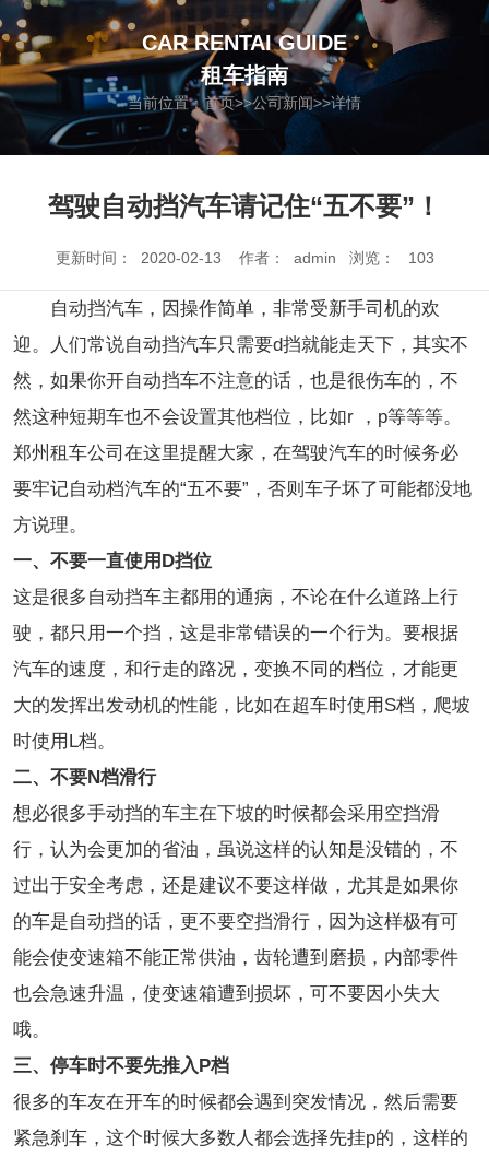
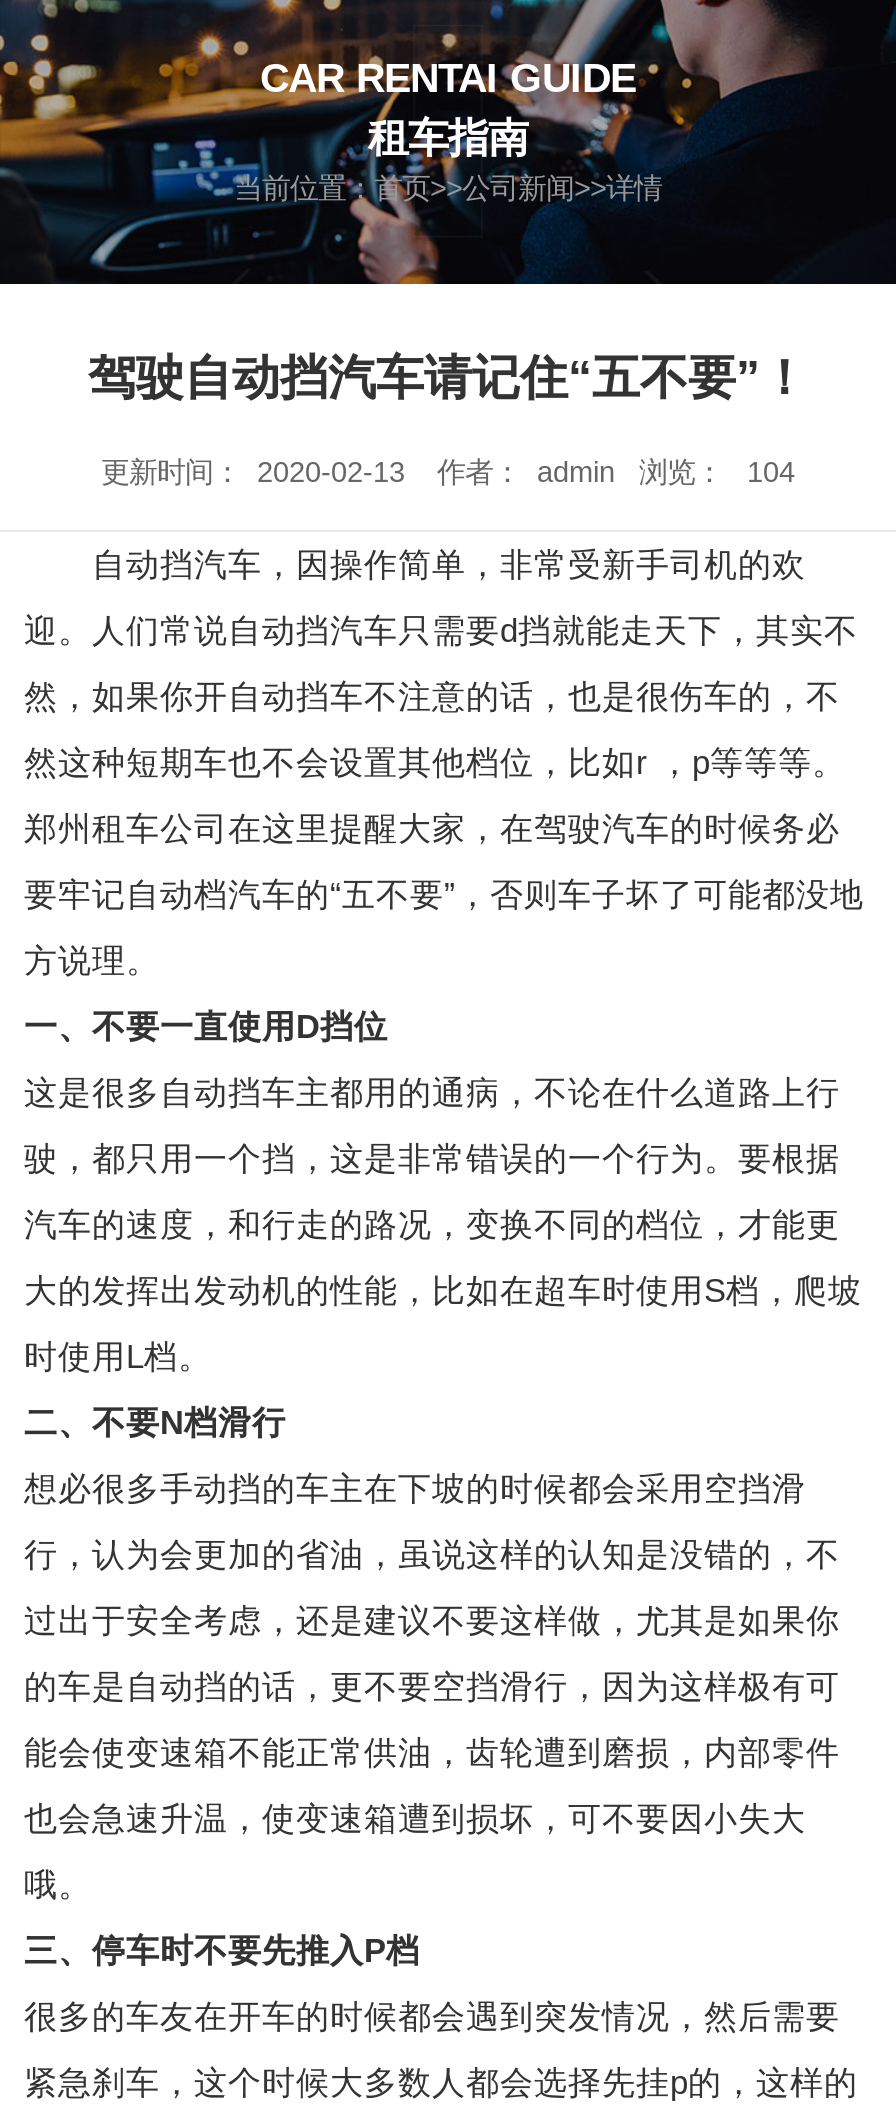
[55,249,434,266] 更新时间： 2020-02-13 作者： admin 浏览：103 -> [101,456,795,488] 更新时间： 2020-02-13 作者： admin 浏览：104

